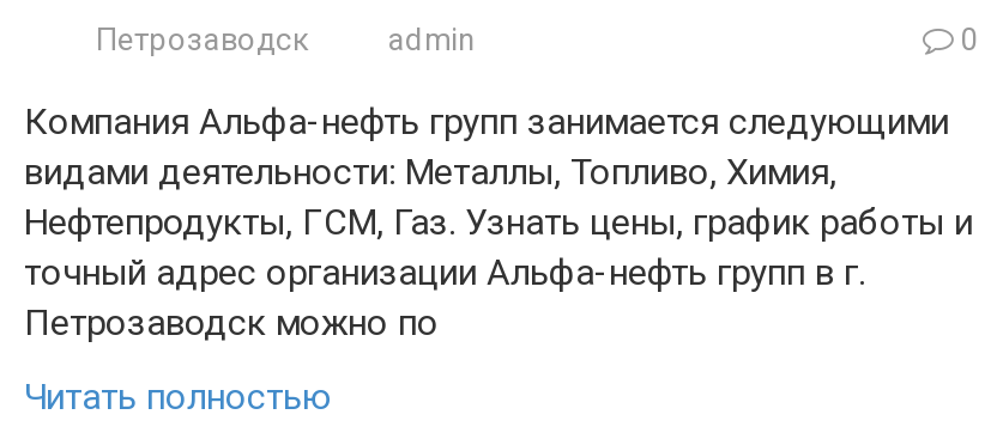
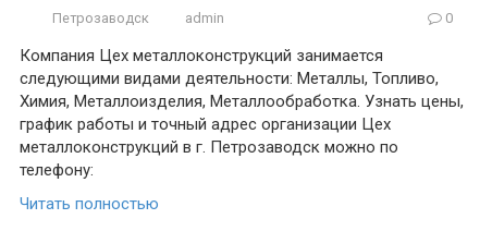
[24,100,973,345] Компания Альфа-нефть групп занимается следующими | видами деятельности: Металлы, Топливо, Химия, | Нефтепродукты, ГСМ, Газ. Узнать цены, график работы и | точный адрес организации Альфа-нефть групп в г. | Петрозаводск можно по -> [20,46,464,180] Компания Цех металлоконструкций занимается | следующими видами деятельности: Металлы, Топливо, | Химия, Металлоизделия, Металлообработка. Узнать цены, | график работы и точный адрес организации Цех | металлоконструкций в г. Петрозаводск можно по | телефону:

